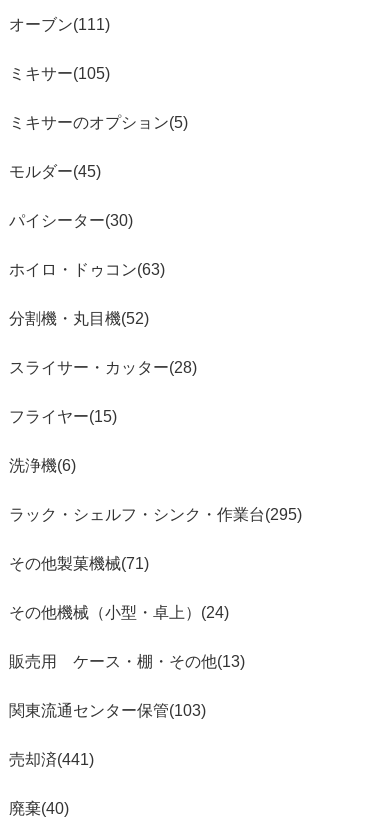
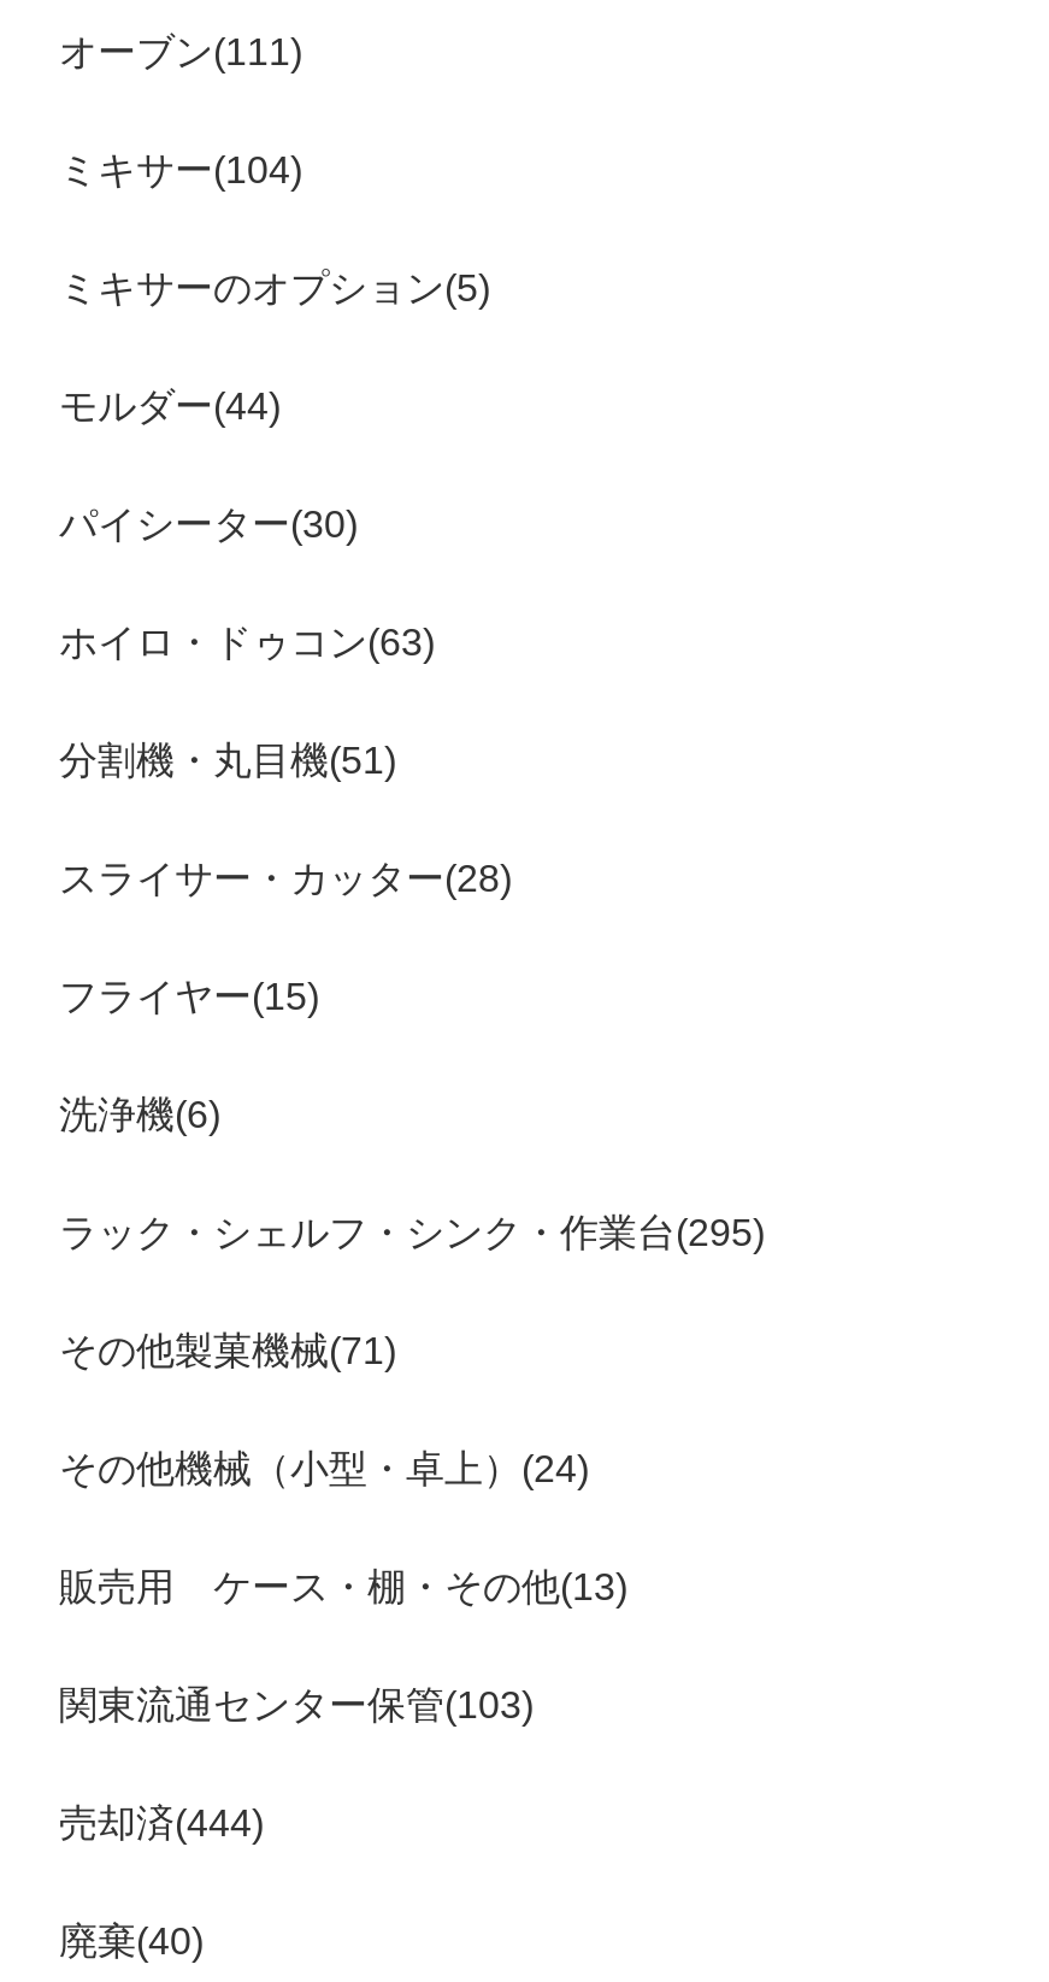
[9,65,110,82] ミキサー(105) -> [59,149,302,190] ミキサー(104)
[9,163,101,180] モルダー(45) -> [59,386,281,427] モルダー(44)
[9,310,149,327] 分割機・丸目機(52) -> [59,740,396,781] 分割機・丸目機(51)
[9,751,94,768] 売却済(441) -> [59,1802,264,1843] 売却済(444)

